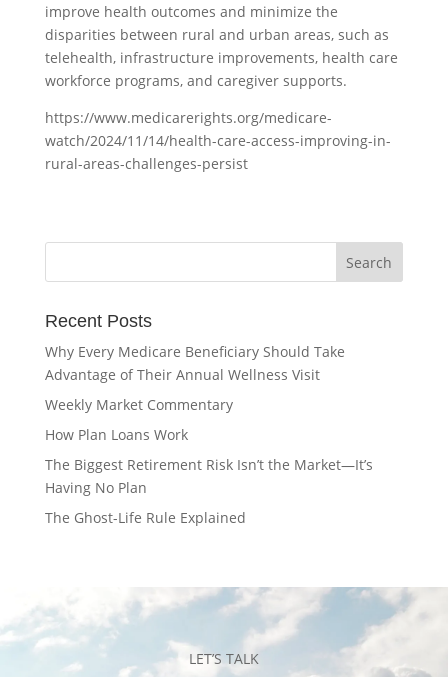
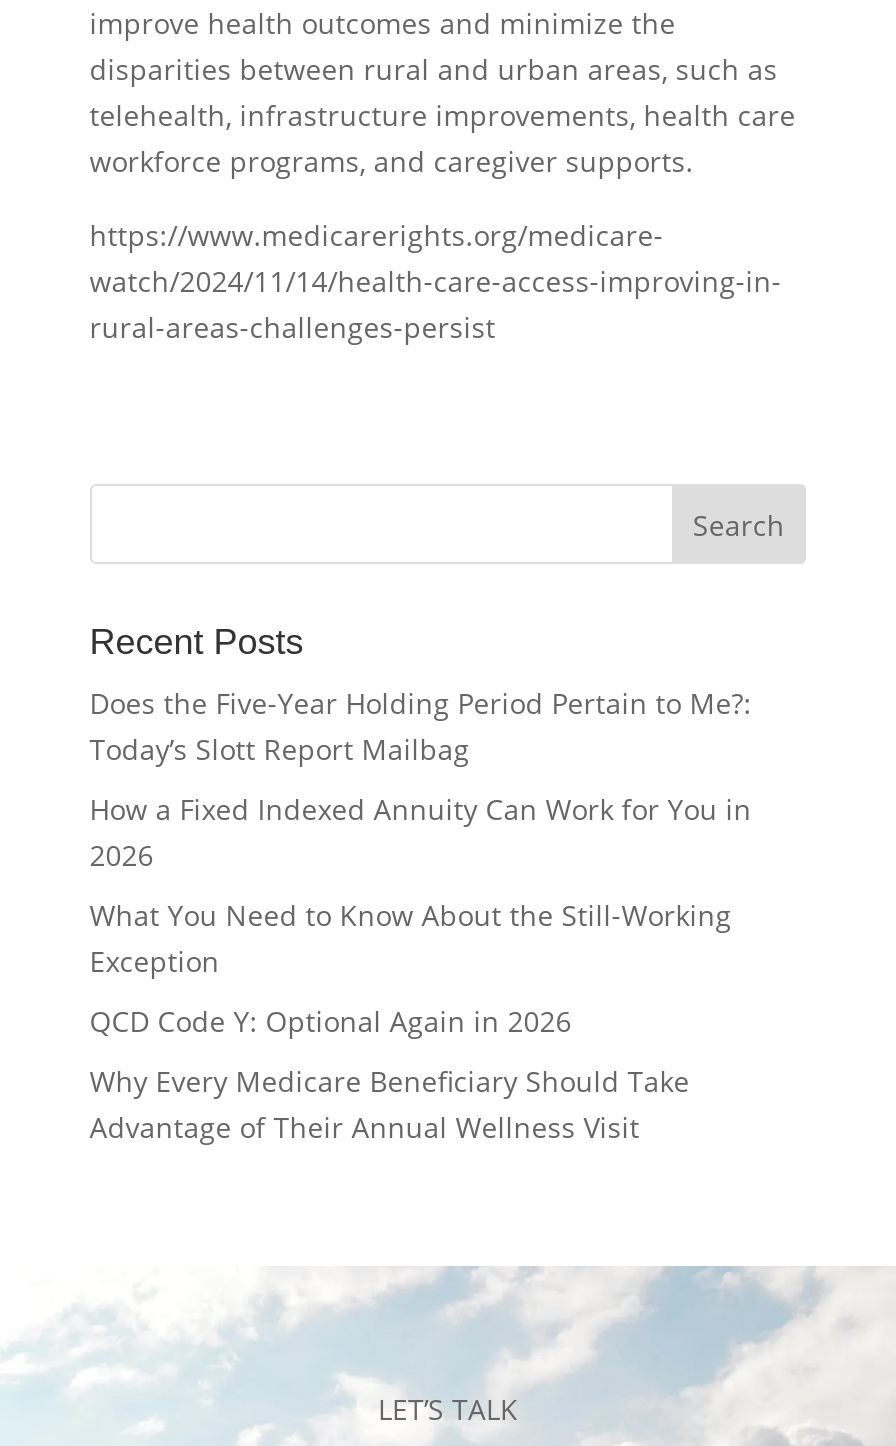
none -> [90,684,752,1040] Does the Five-Year Holding Period Pertain to Me?: | Today’s Slott Report Mailbag | How a Fixed Indexed Annuity Can Work for You in | 2026 | What You Need to Know About the Still-Working | Exception | QCD Code Y: Optional Again in 2026
moved [45,342,345,384] -> [90,1062,690,1146]: Why Every Medicare Beneficiary Should Take | Advantage of Their Annual Wellness Visit
[45,395,373,527] Weekly Market Commentary | How Plan Loans Work | The Biggest Retirement Risk Isn’t the Market—It’s | Having No Plan | The Ghost-Life Rule Explained -> none

